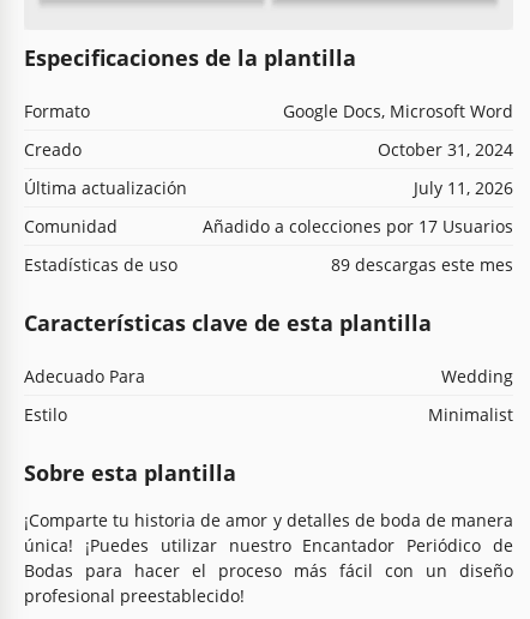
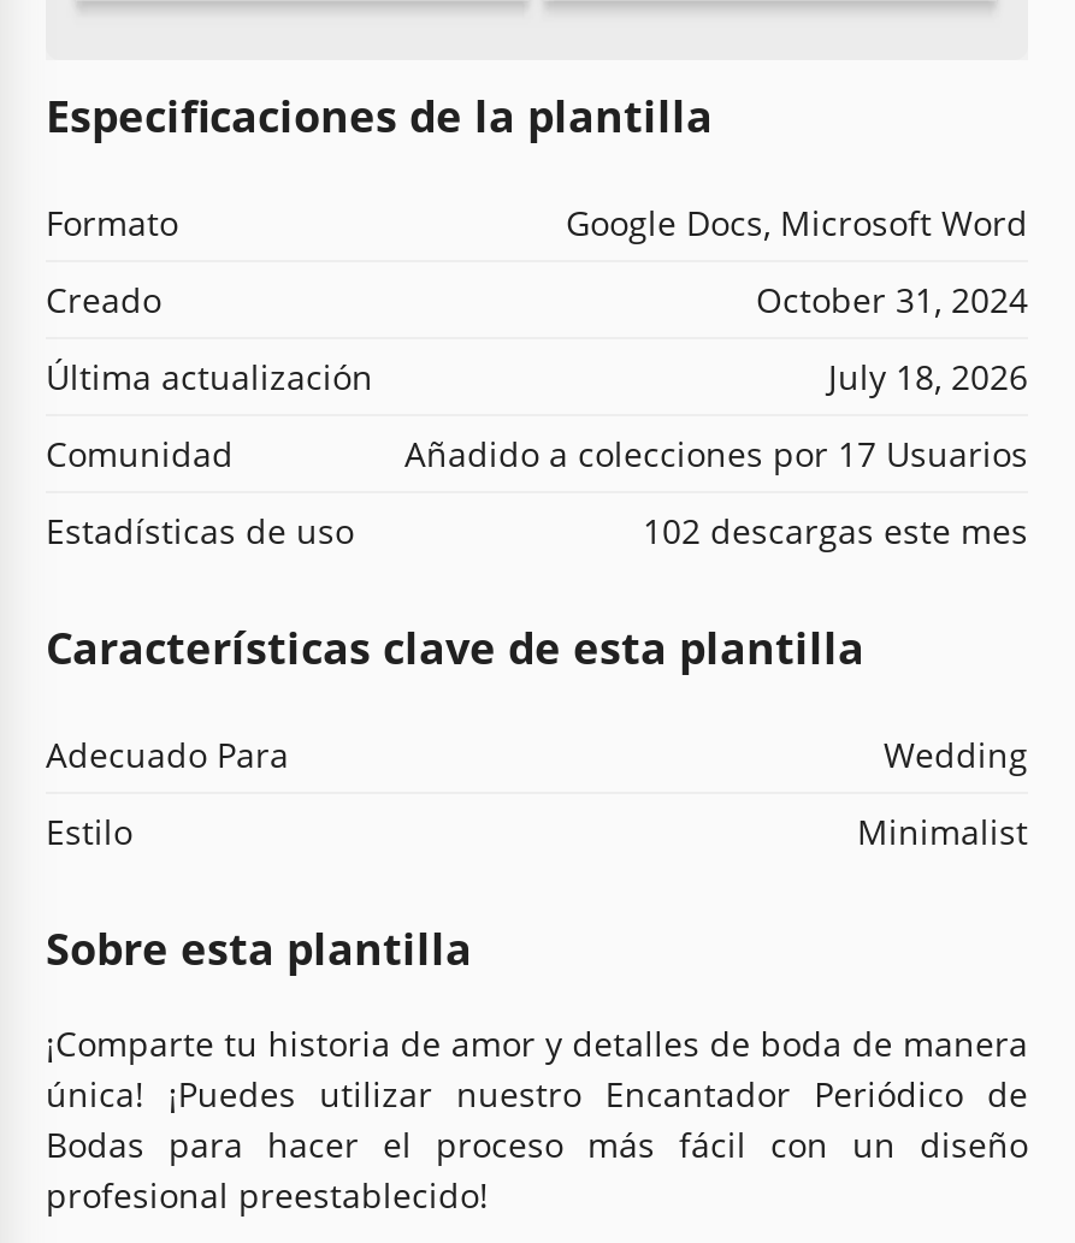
[414,176,513,199] July 11, 2026 -> [828,353,1028,399] July 18, 2026
[331,253,513,275] 89 descargas este mes -> [643,507,1028,553] 102 descargas este mes

